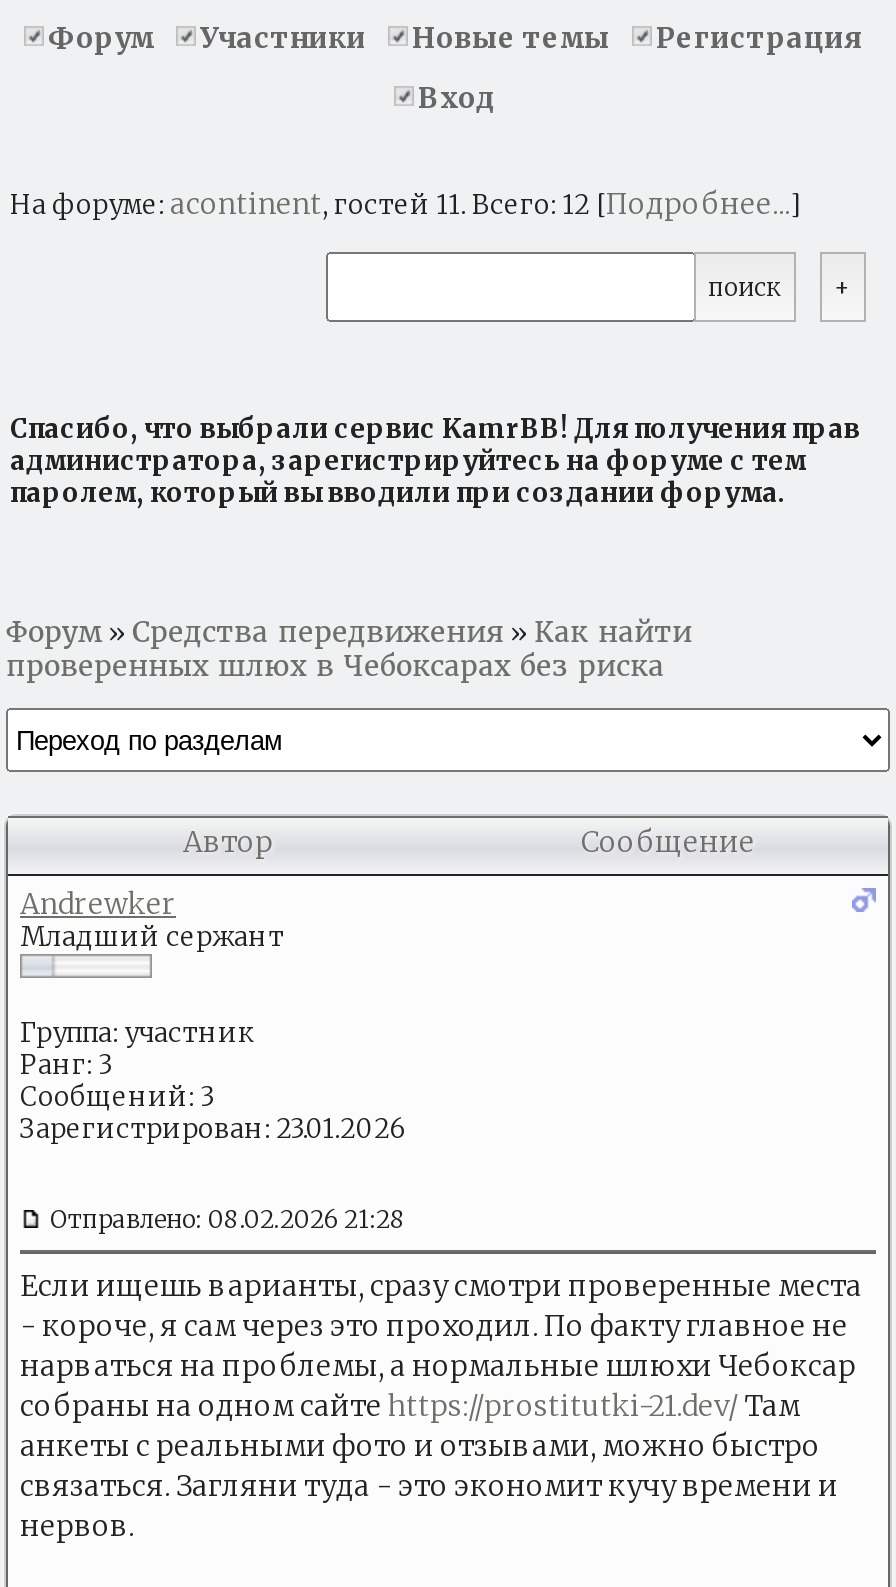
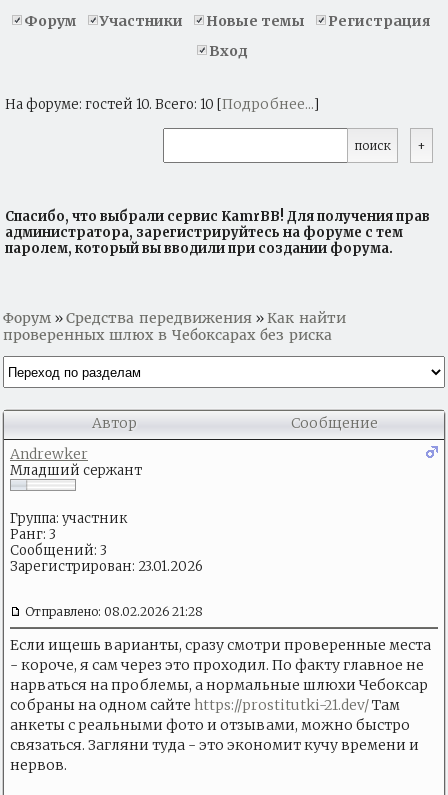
[10,186,800,222] На форуме: acontinent, гостей 11. Всего: 12 [Подробнее...] -> [5,95,319,113] На форуме: гостей 10. Всего: 10 [Подробнее...]

